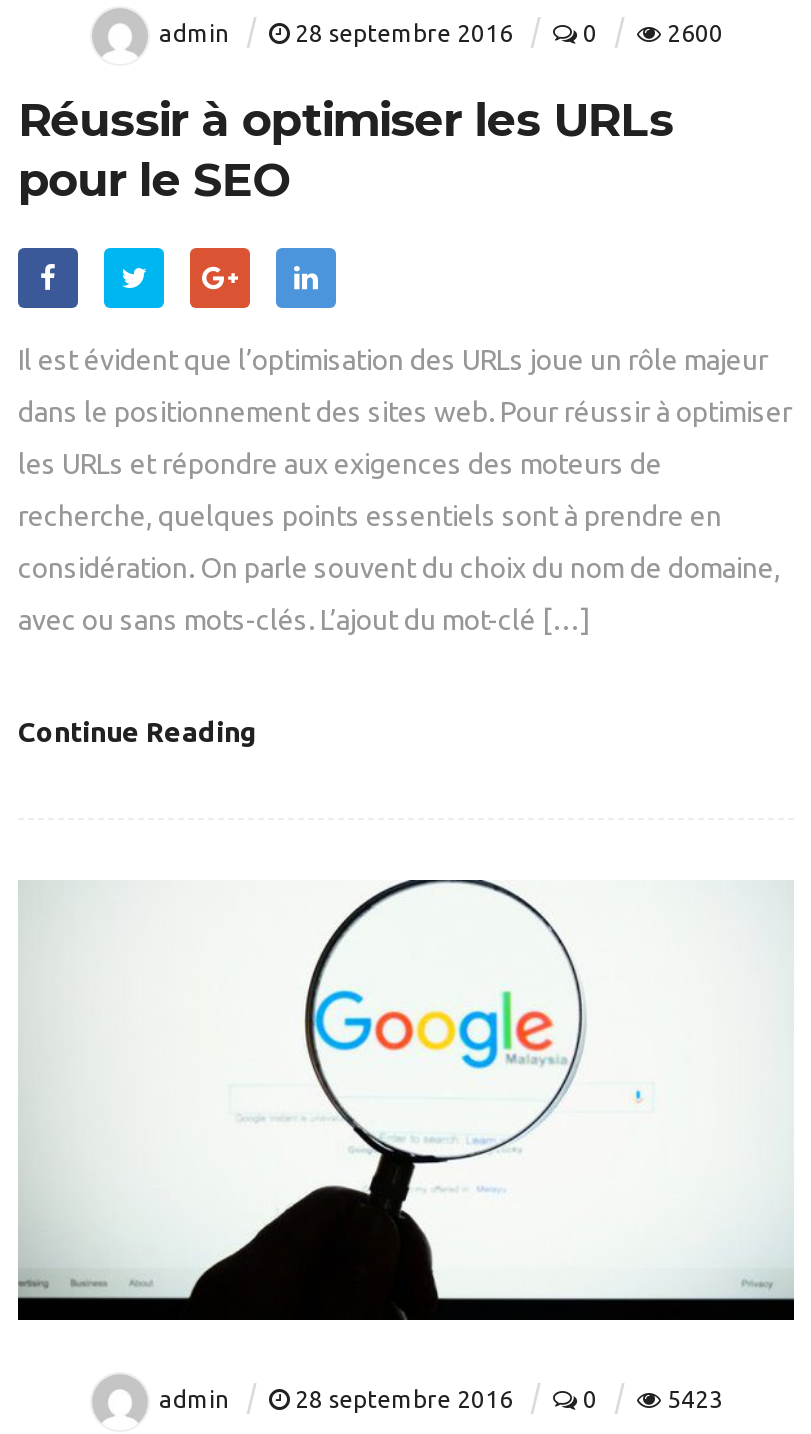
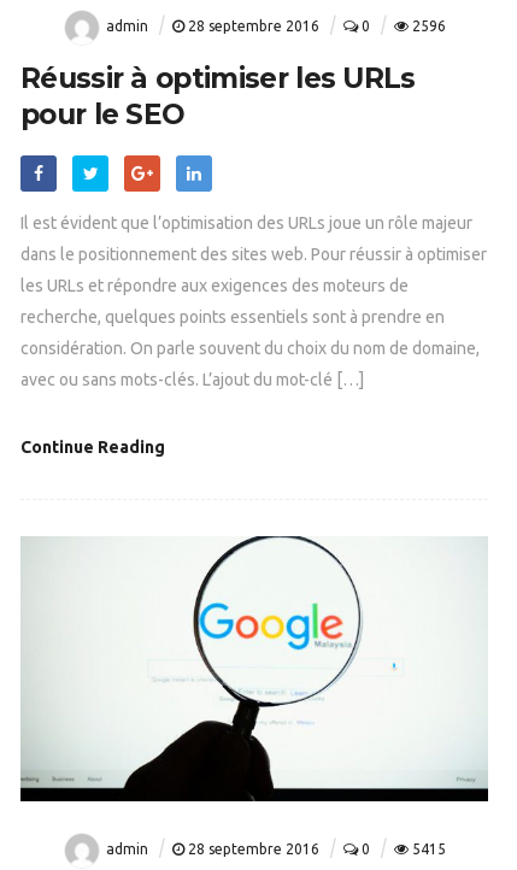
[661,20,723,46] 2600 -> [408,18,445,34] 2596
[661,1386,723,1412] 5423 -> [408,841,445,857] 5415

